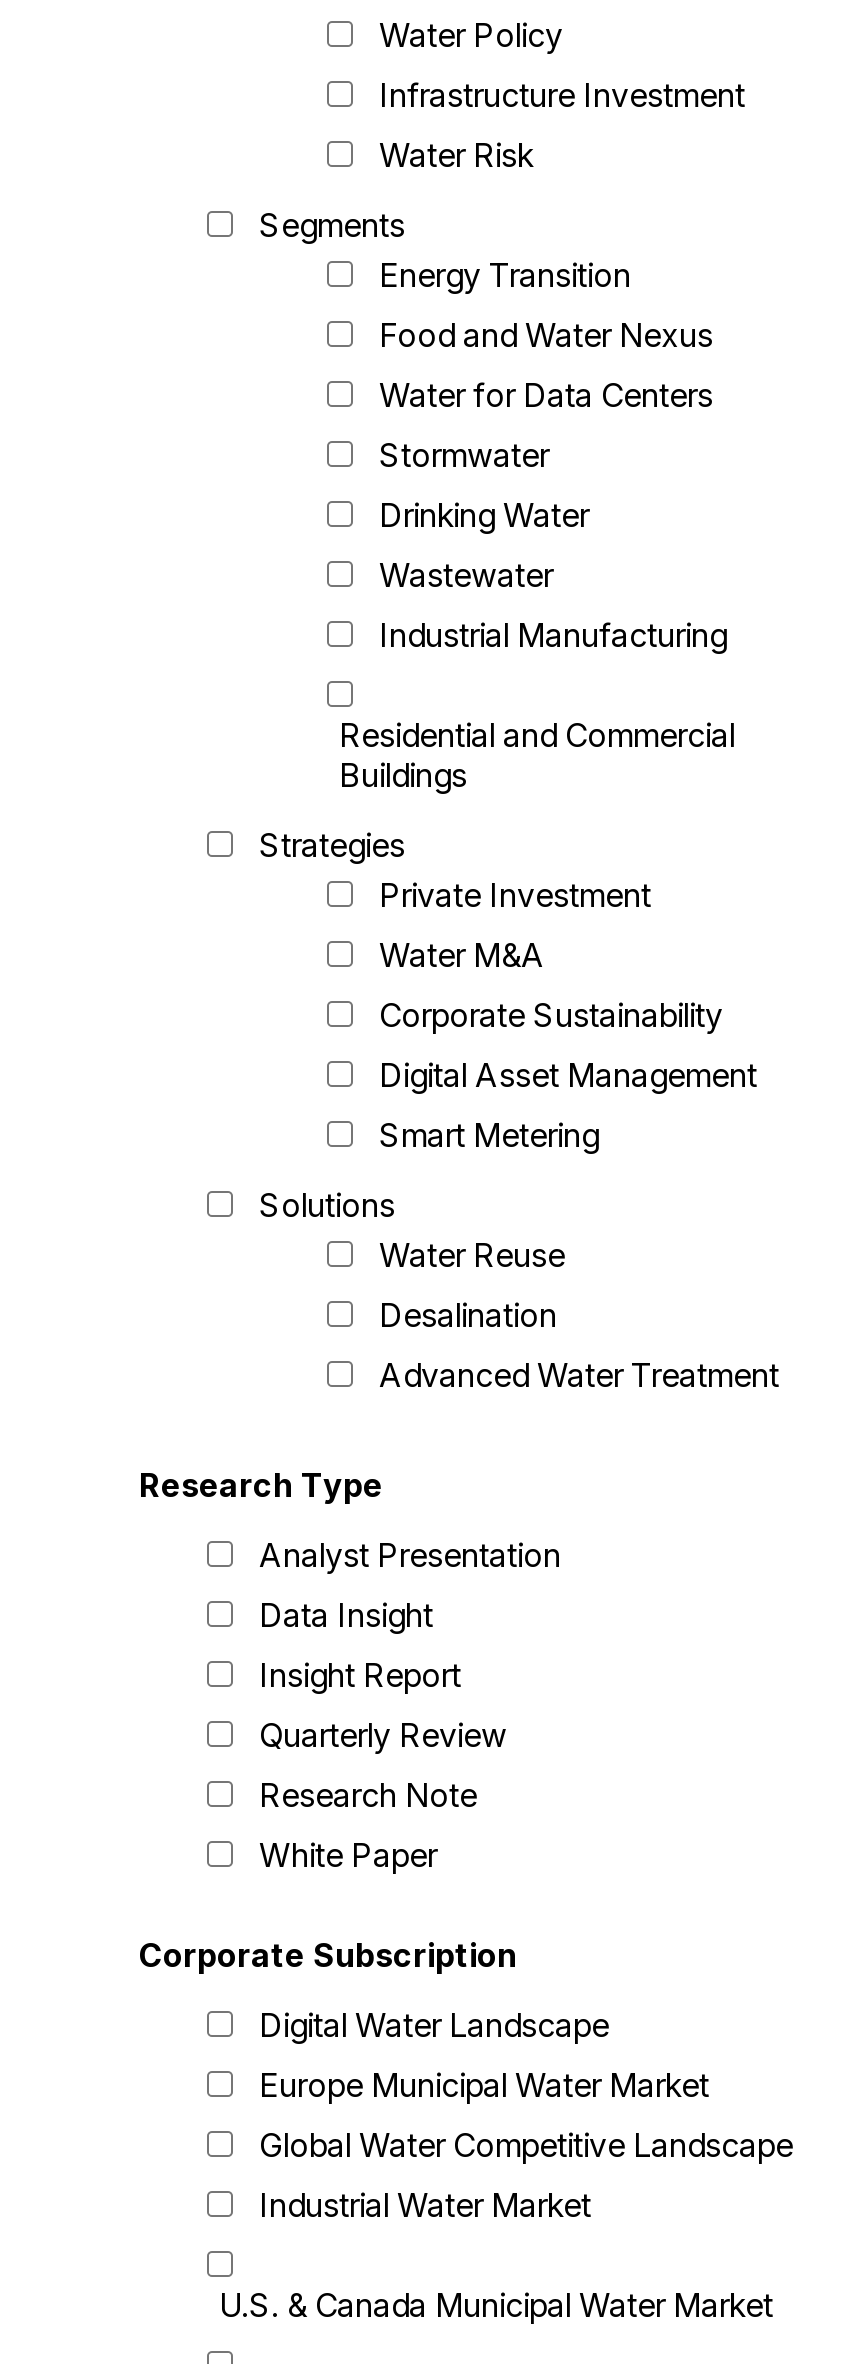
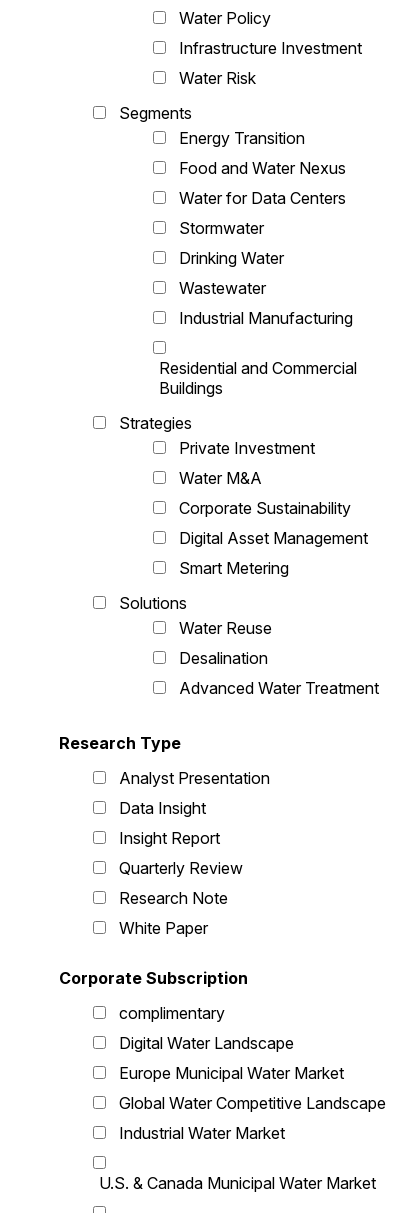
none -> [119,1003,225,1023] complimentary

